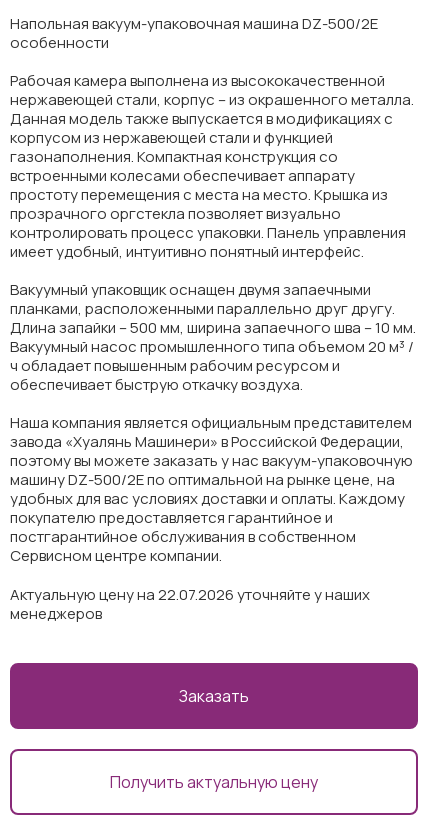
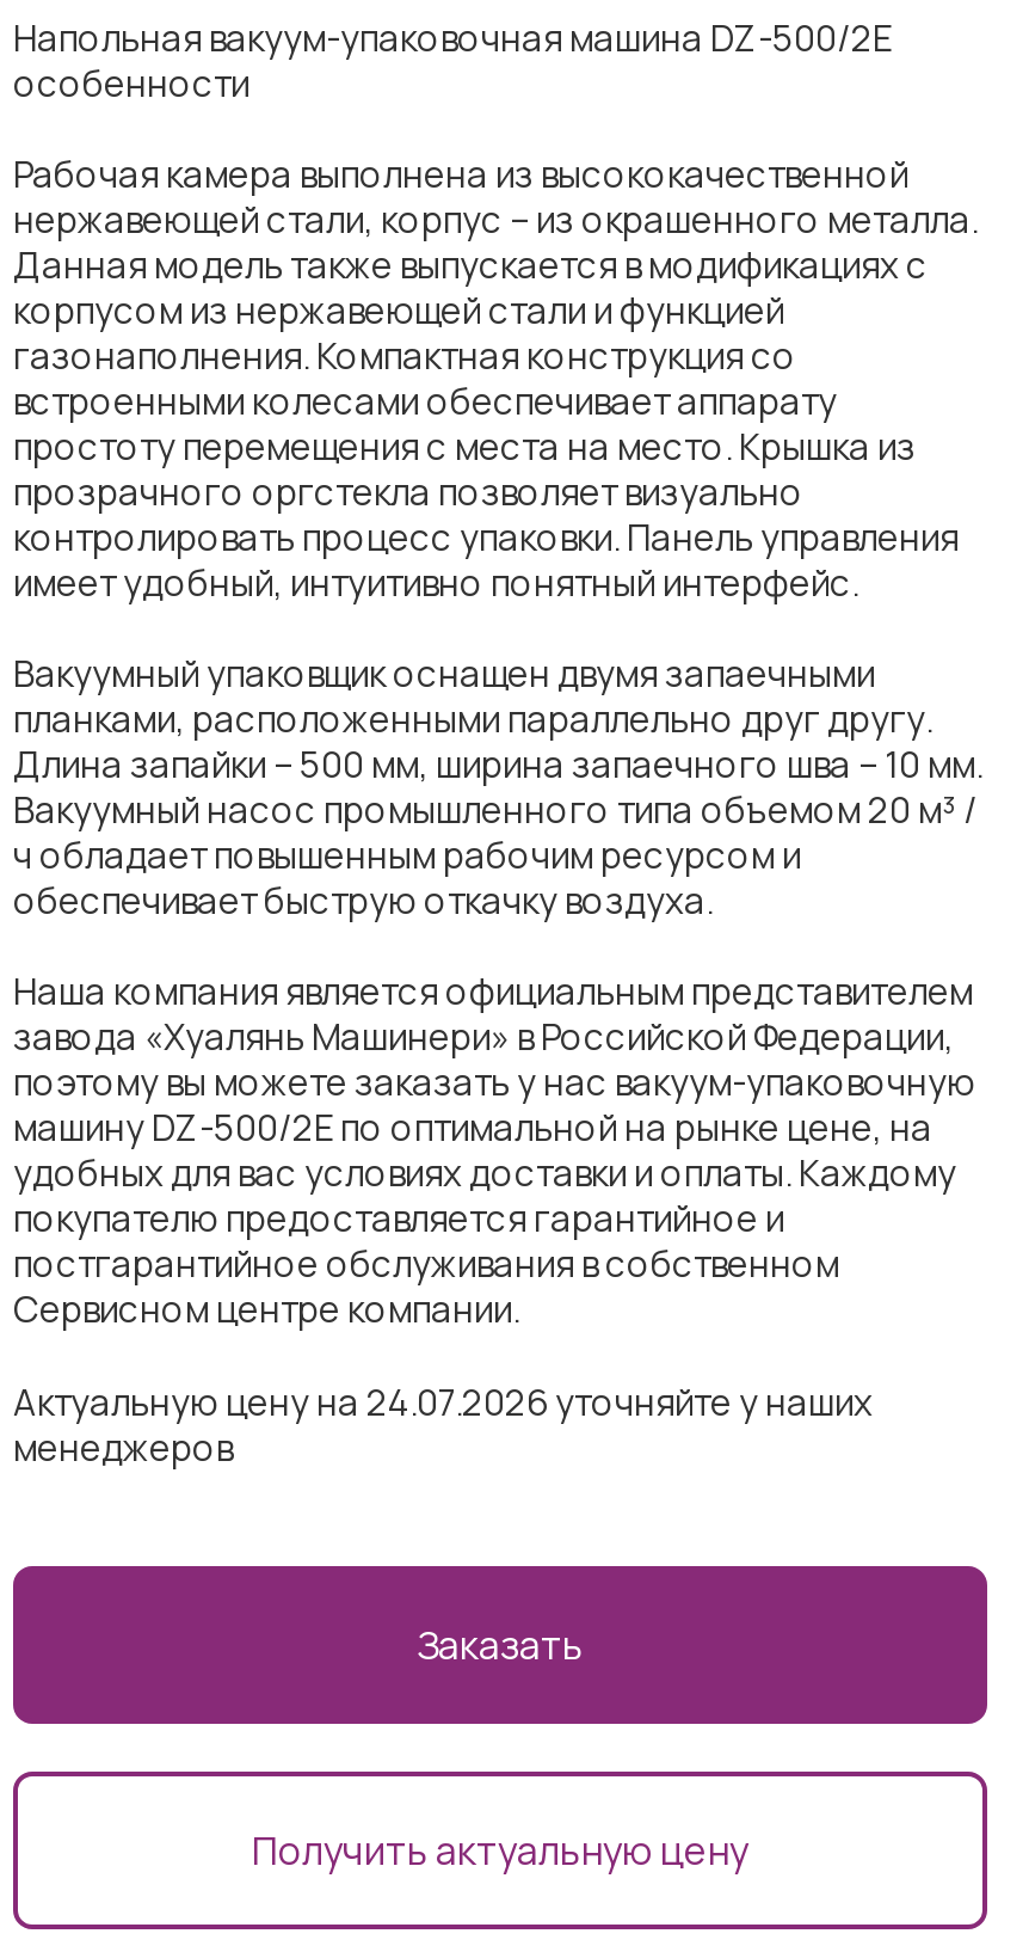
[10,584,370,605] Актуальную цену на 22.07.2026 уточняйте у наших -> [13,1378,873,1428] Актуальную цену на 24.07.2026 уточняйте у наших

